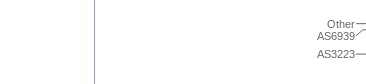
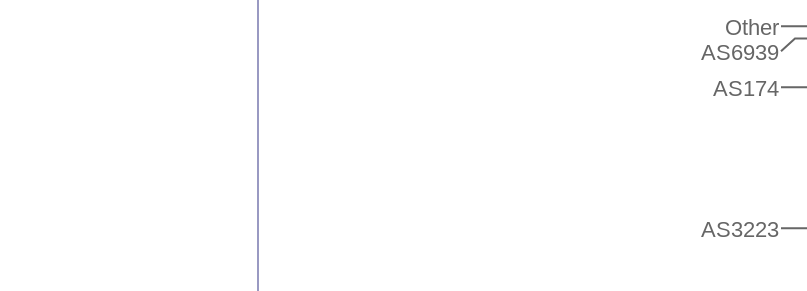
none -> [712,75,778,100] AS174

